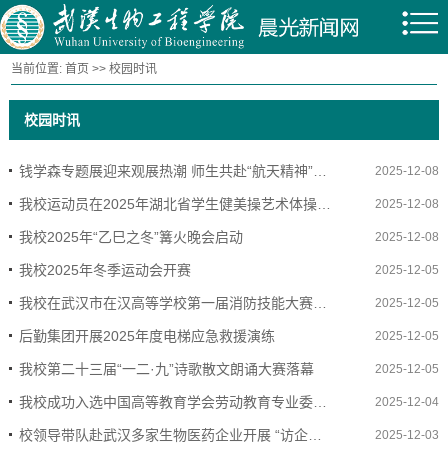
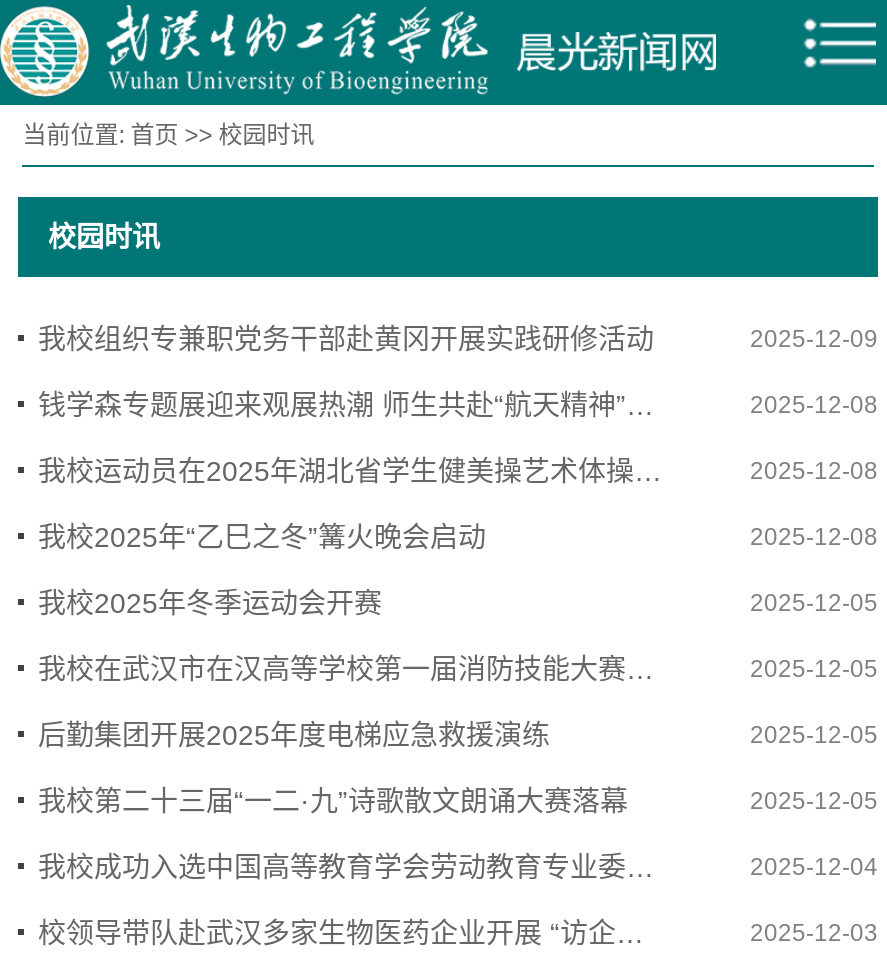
none -> [38,323,878,355] 我校组织专兼职党务干部赴黄冈开展实践研修活动 | 2025-12-09

